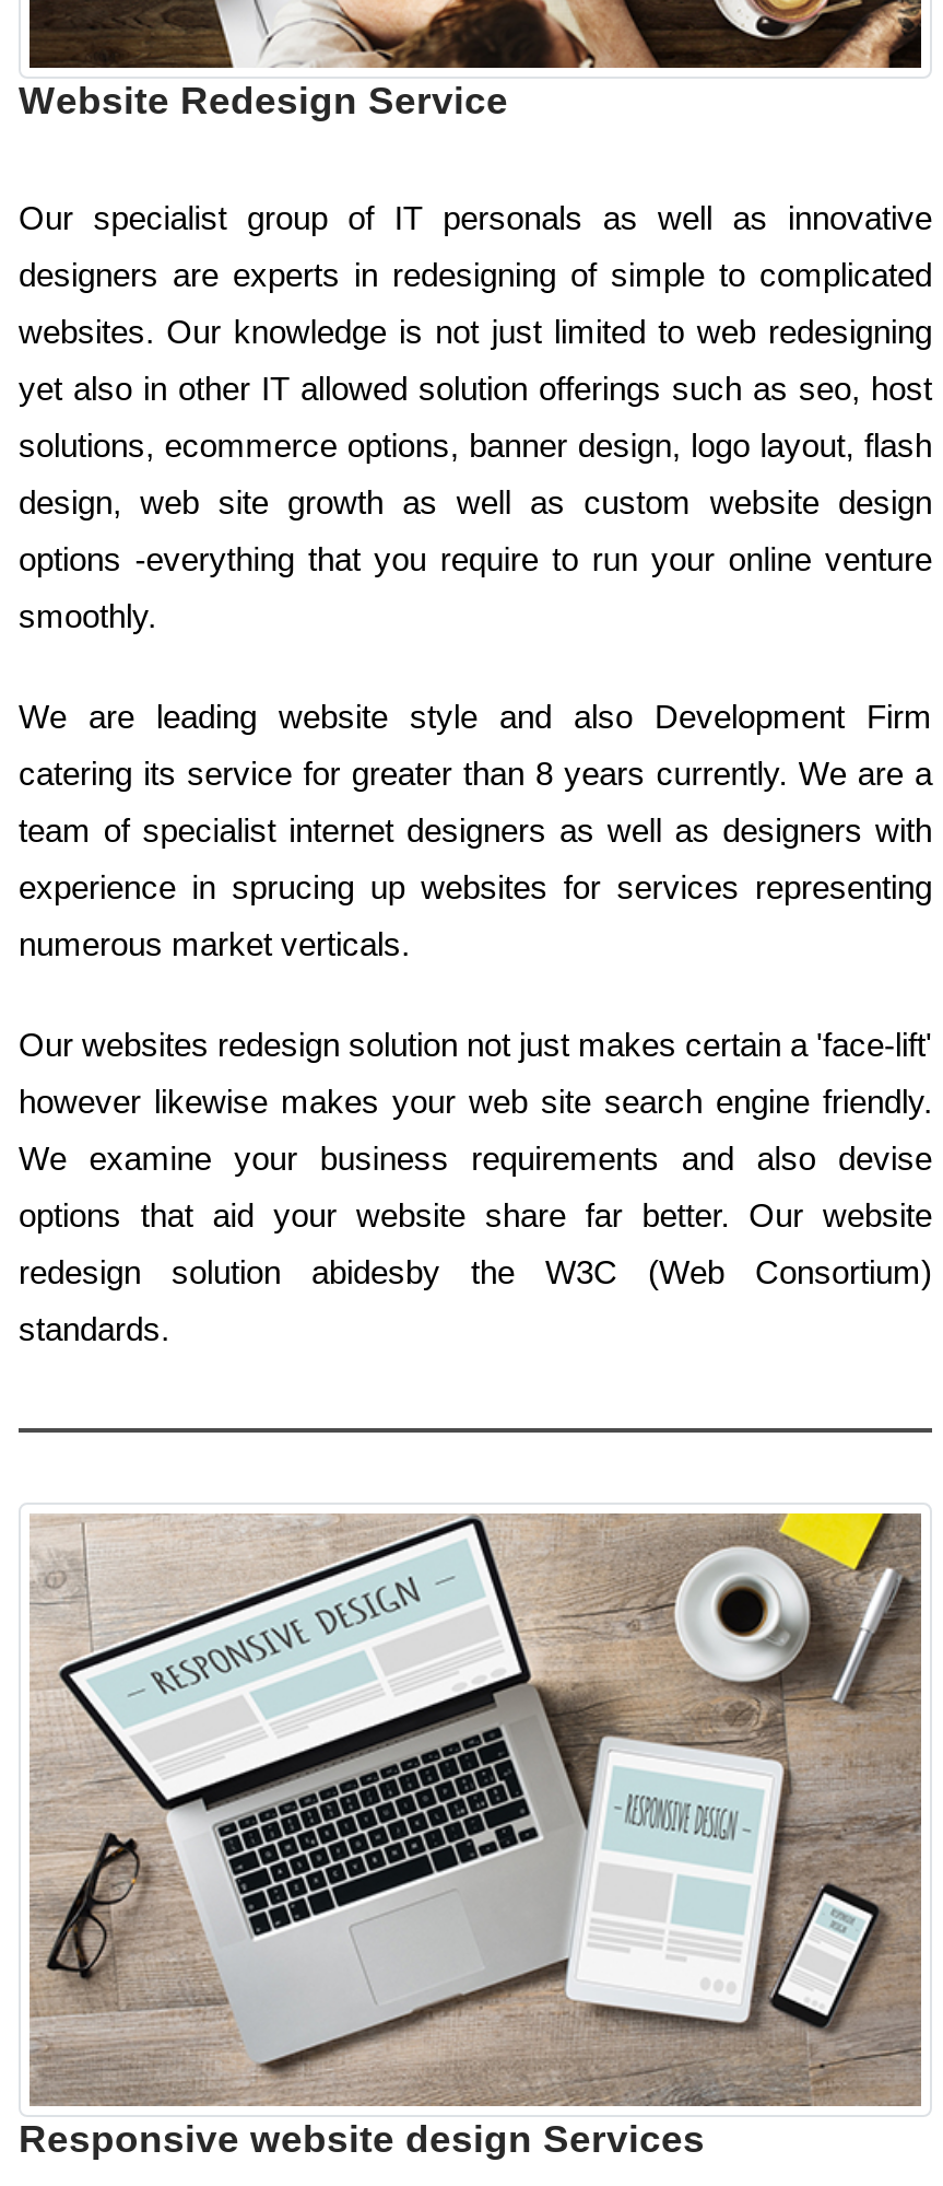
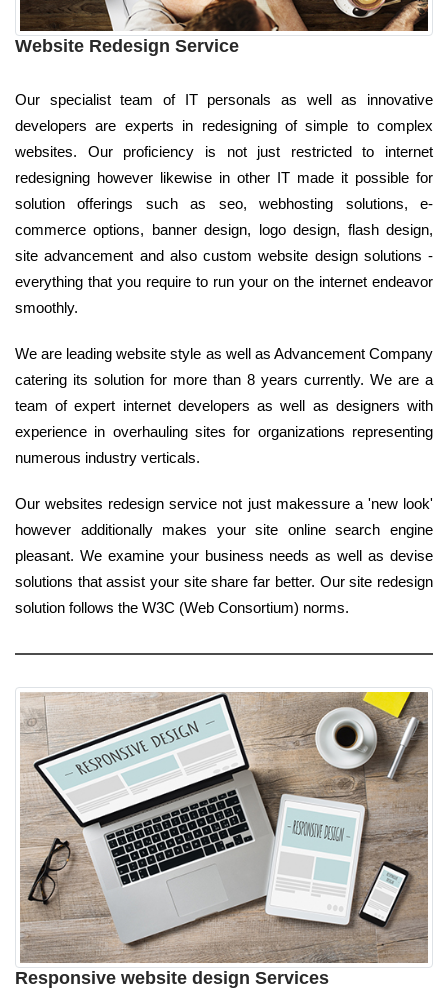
[19,199,932,577] Our specialist group of IT personals as well as innovative | designers are experts in redesigning of simple to complicated | websites. Our knowledge is not just limited to web redesigning | yet also in other IT allowed solution offerings such as seo, host | solutions, ecommerce options, banner design, logo layout, flash | design, web site growth as well as custom website design | options -everything that you require to run your online venture -> [15,91,433,290] Our specialist team of IT personals as well as innovative | developers are experts in redesigning of simple to complex | websites. Our proficiency is not just restricted to internet | redesigning however likewise in other IT made it possible for | solution offerings such as seo, webhosting solutions, e- | commerce options, banner design, logo design, flash design, | site advancement and also custom website design solutions - | everything that you require to run your on the internet endeavor
moved [19,597,156,634] -> [15,299,78,316]: smoothly.
[19,697,932,1347] We are leading website style and also Development Firm | catering its service for greater than 8 years currently. We are a | team of specialist internet designers as well as designers with | experience in sprucing up websites for services representing | numerous market verticals. | Our websites redesign solution not just makes certain a 'face-lift' | however likewise makes your web site search engine friendly. | We examine your business requirements and also devise | options that aid your website share far better. Our website | redesign solution abidesby the W3C (Web Consortium) | standards. -> [15,345,433,616] We are leading website style as well as Advancement Company | catering its solution for more than 8 years currently. We are a | team of expert internet developers as well as designers with | experience in overhauling sites for organizations representing | numerous industry verticals. | Our websites redesign service not just makessure a 'new look' | however additionally makes your site online search engine | pleasant. We examine your business needs as well as devise | solutions that assist your site share far better. Our site redesign | solution follows the W3C (Web Consortium) norms.

